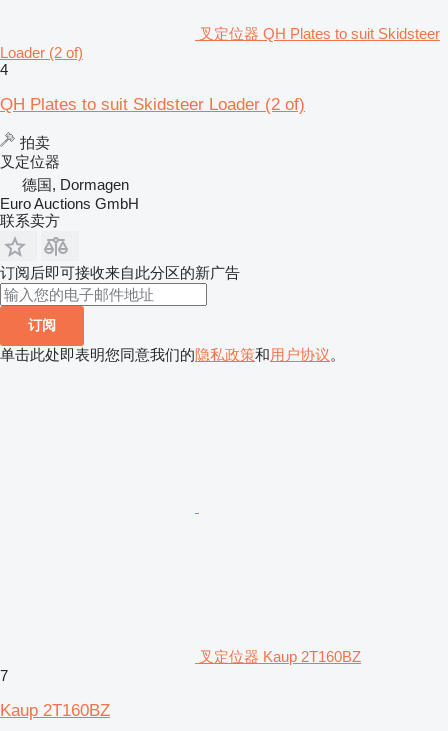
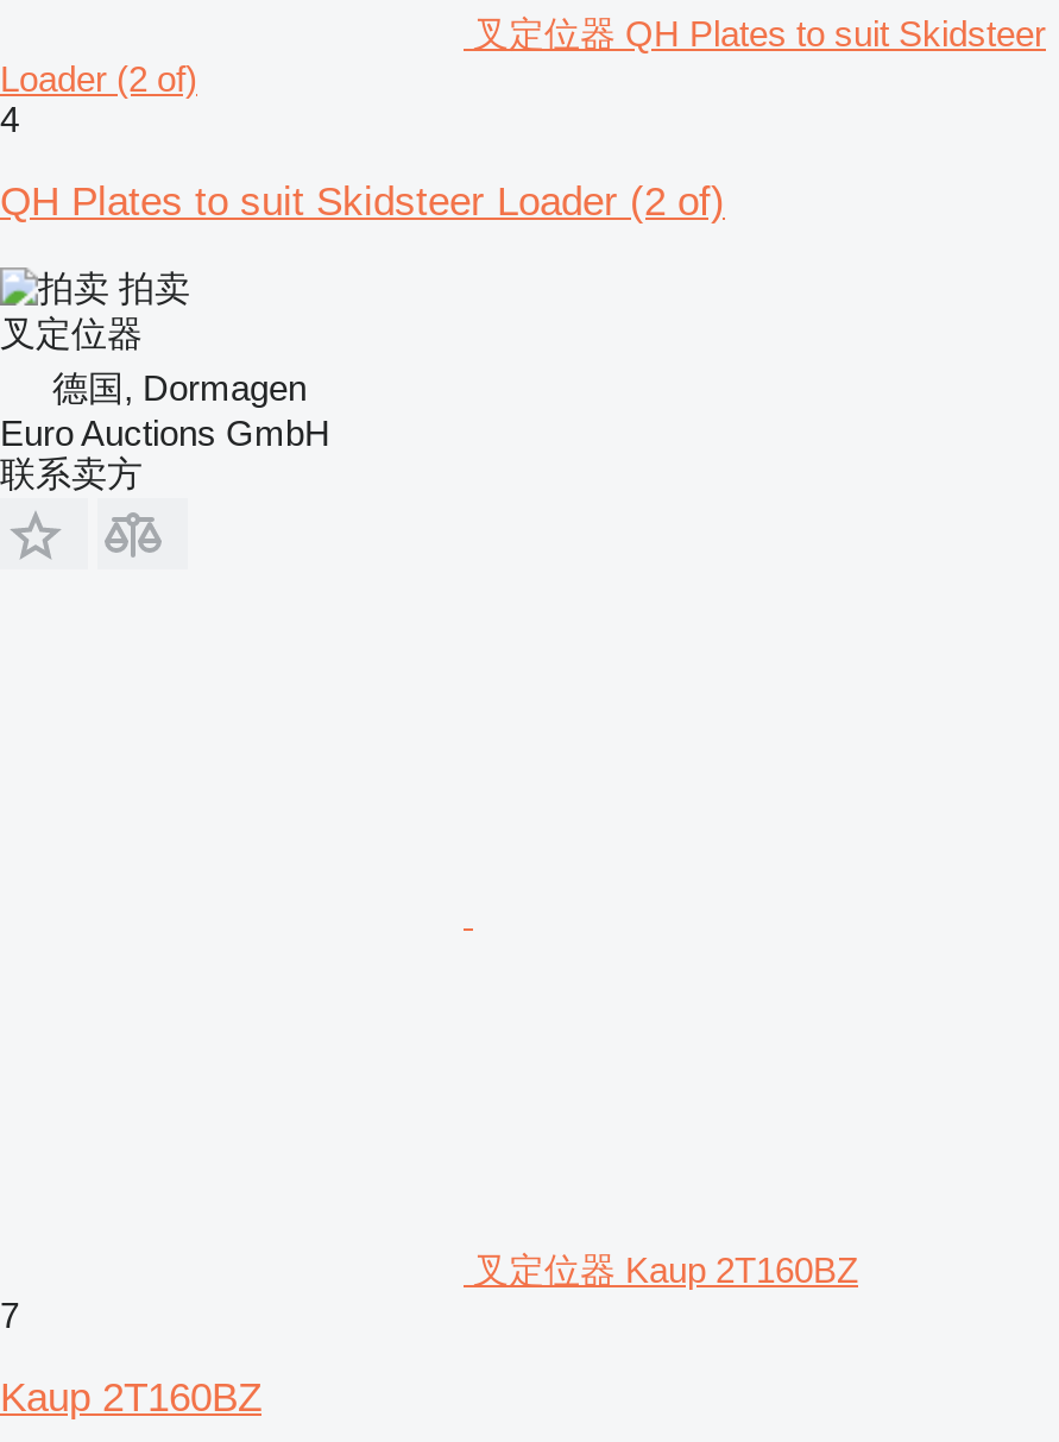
[0,264,345,363] 订阅后即可接收来自此分区的新广告 | 订阅 | 单击此处即表明您同意我们的隐私政策和用户协议。 -> none

